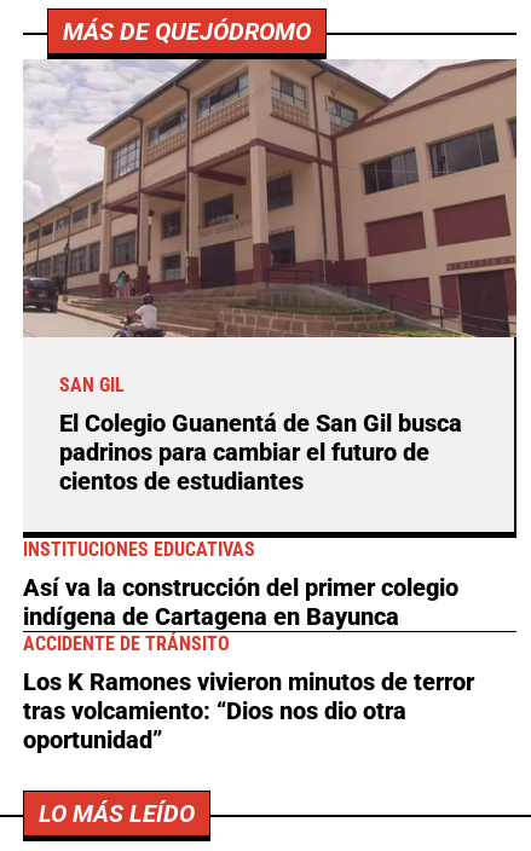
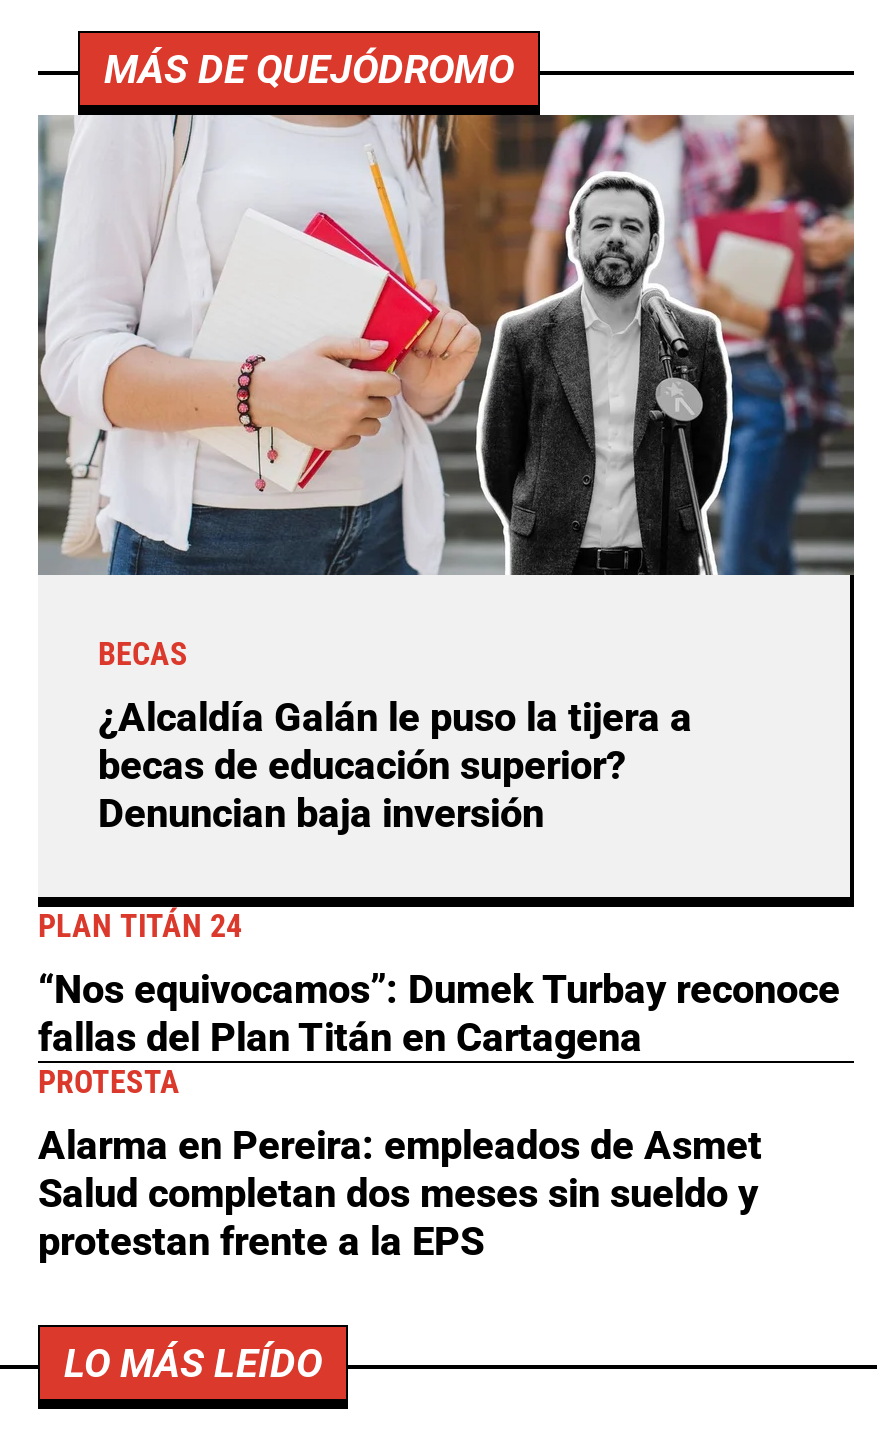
[23,58,518,495] [image] | SAN GIL | El Colegio Guanentá de San Gil busca | padrinos para cambiar el futuro de | cientos de estudiantes -> [36,113,856,836] [image] | BECAS | ¿Alcaldía Galán le puso la tijera a | becas de educación superior? | Denuncian baja inversión
[23,538,474,754] INSTITUCIONES EDUCATIVAS | Así va la construcción del primer colegio | indígena de Cartagena en Bayunca | ACCIDENTE DE TRÁNSITO | Los K Ramones vivieron minutos de terror | tras volcamiento: “Dios nos dio otra | oportunidad” -> [38,906,840,1264] PLAN TITÁN 24 | “Nos equivocamos”: Dumek Turbay reconoce | fallas del Plan Titán en Cartagena | PROTESTA | Alarma en Pereira: empleados de Asmet | Salud completan dos meses sin sueldo y | protestan frente a la EPS

